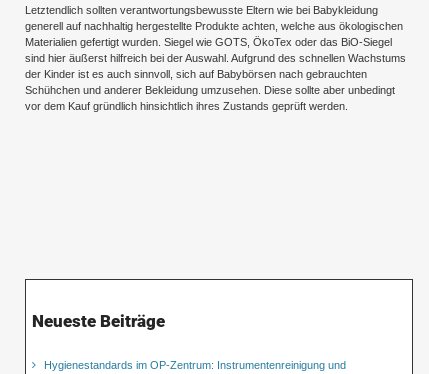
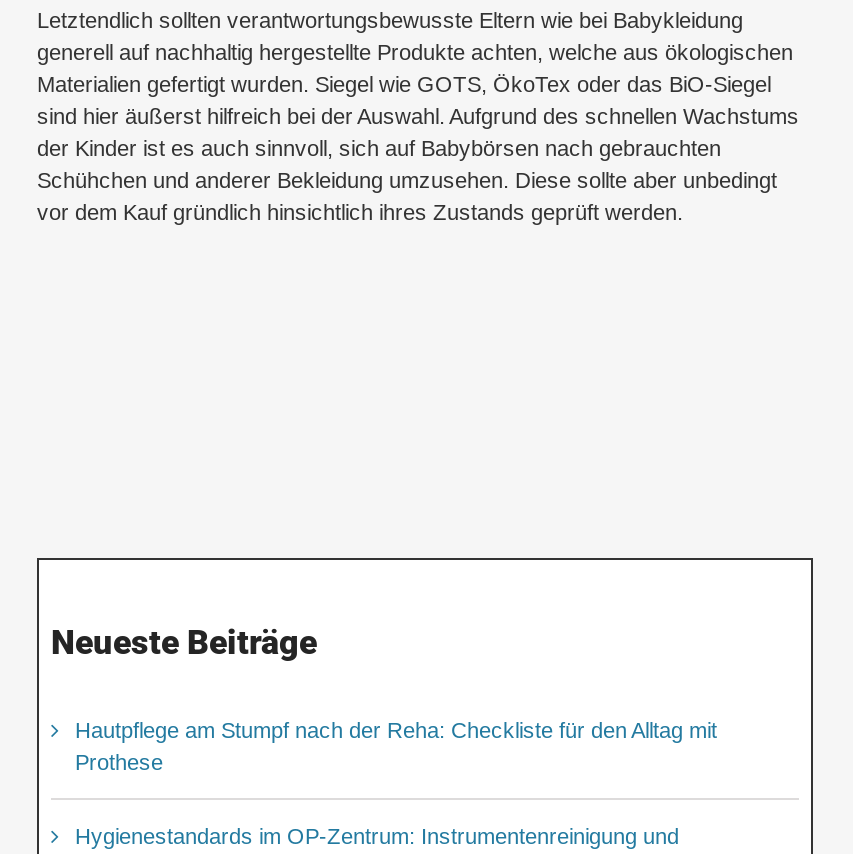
none -> [75,718,717,774] Hautpflege am Stumpf nach der Reha: Checkliste für den Alltag mit | Prothese

